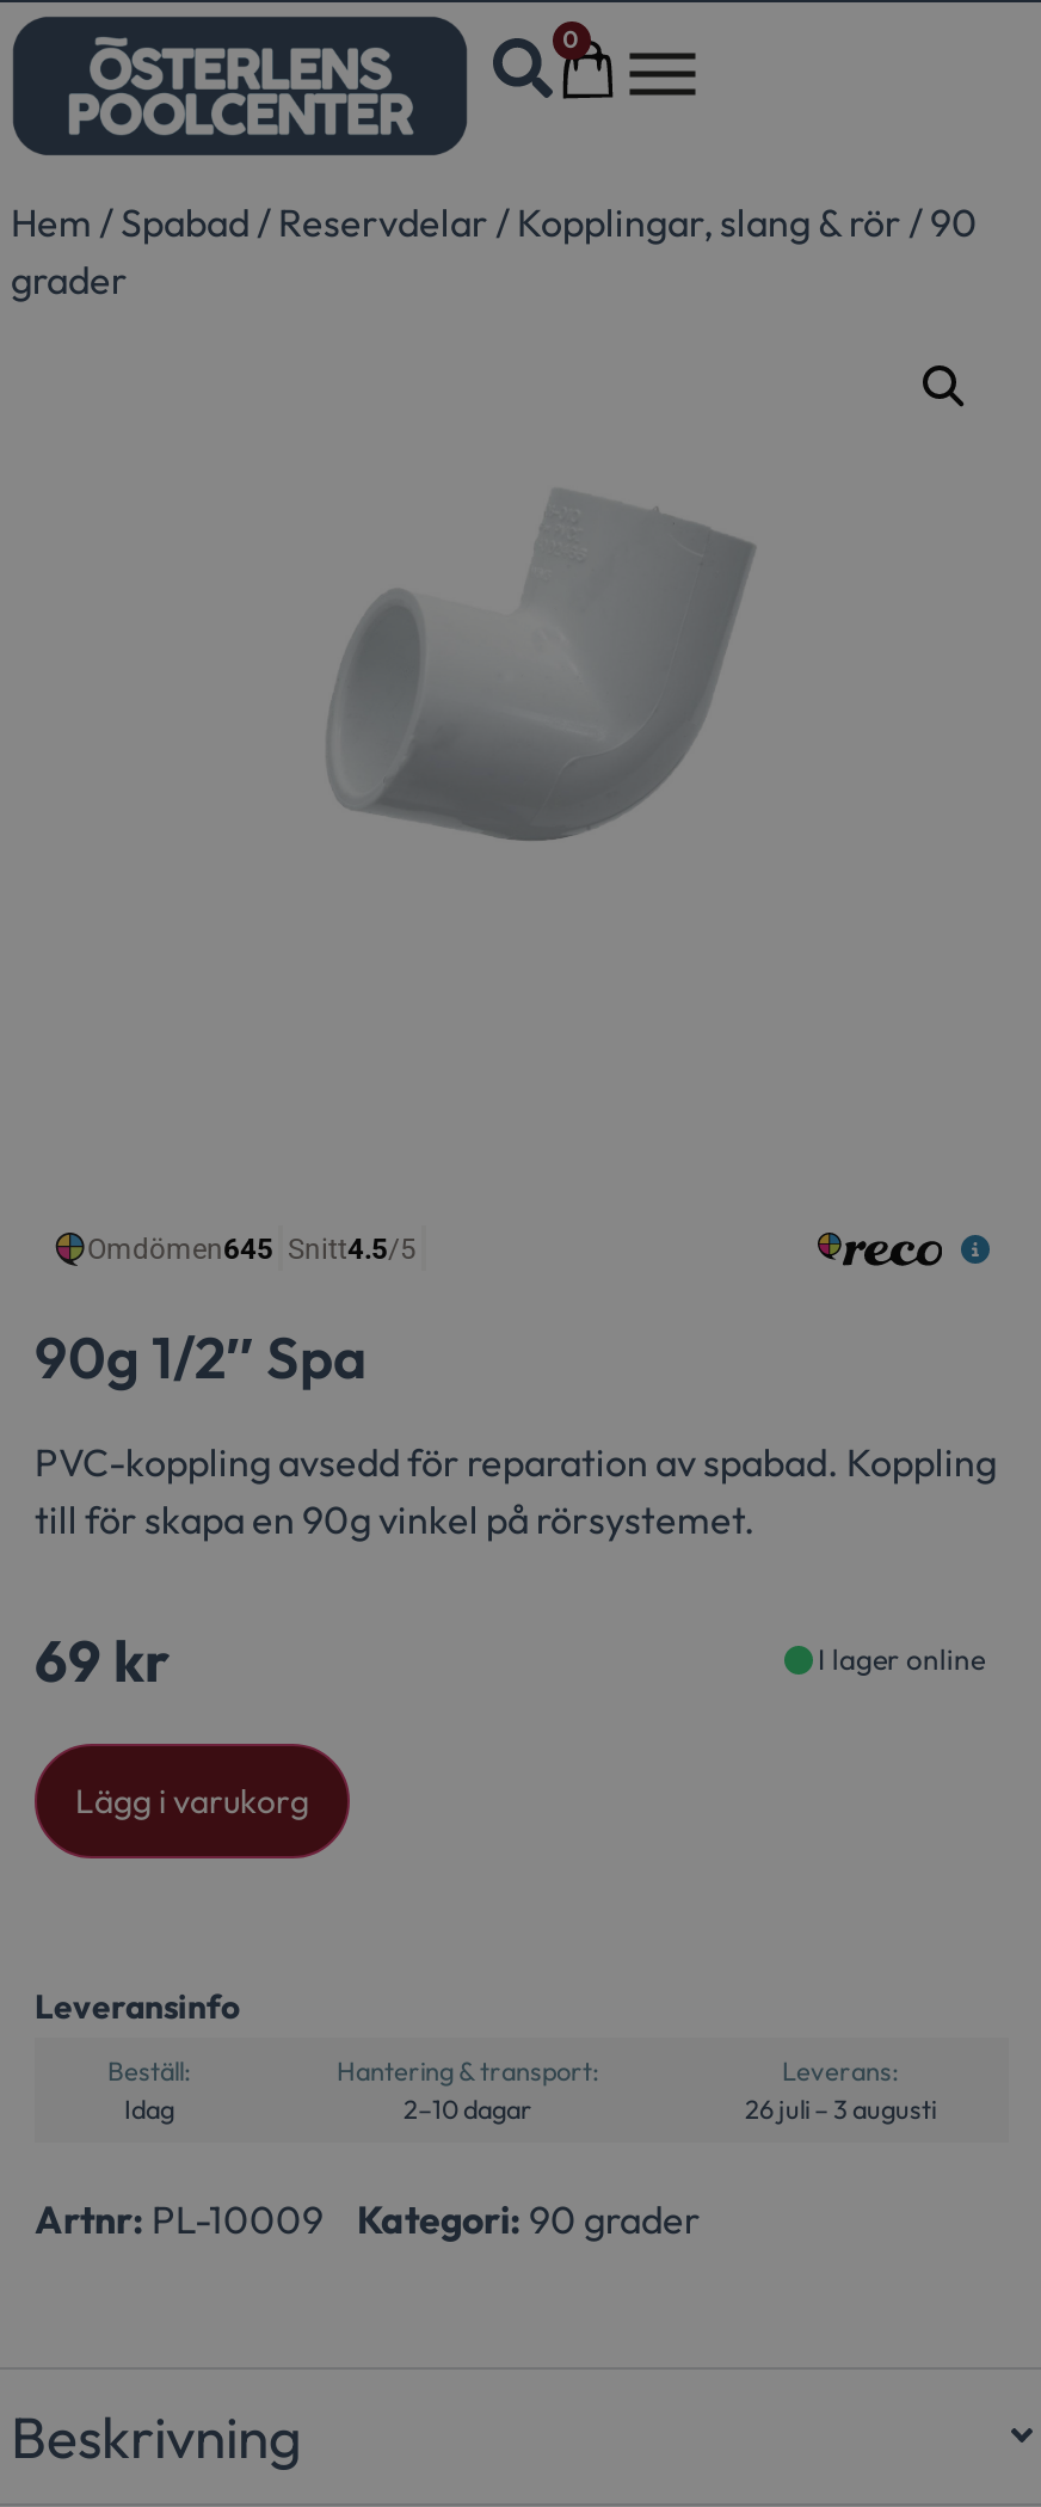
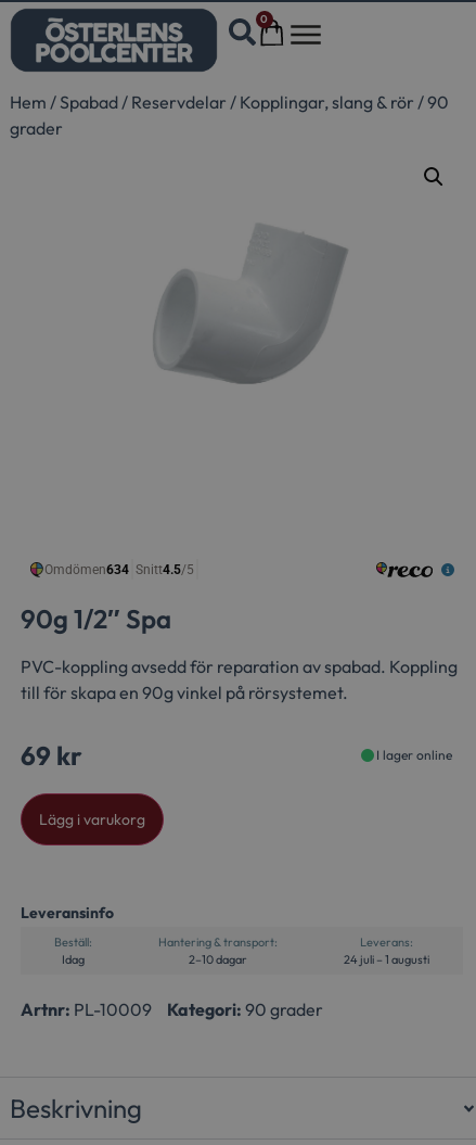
[745,2092,936,2126] 26 juli – 3 augusti -> [344,952,430,967] 24 juli – 1 augusti

